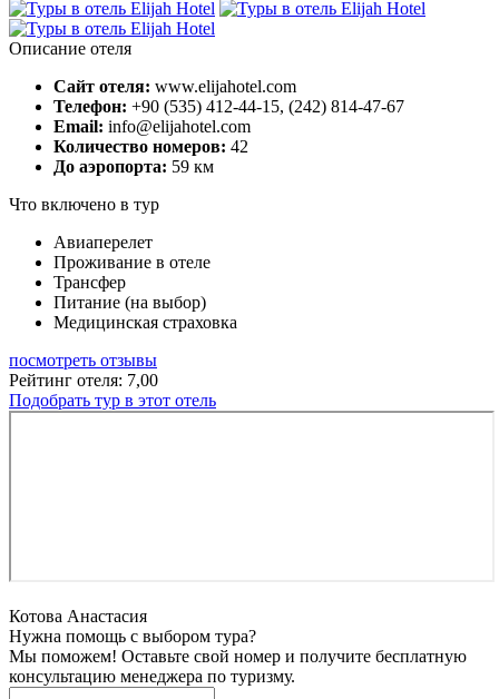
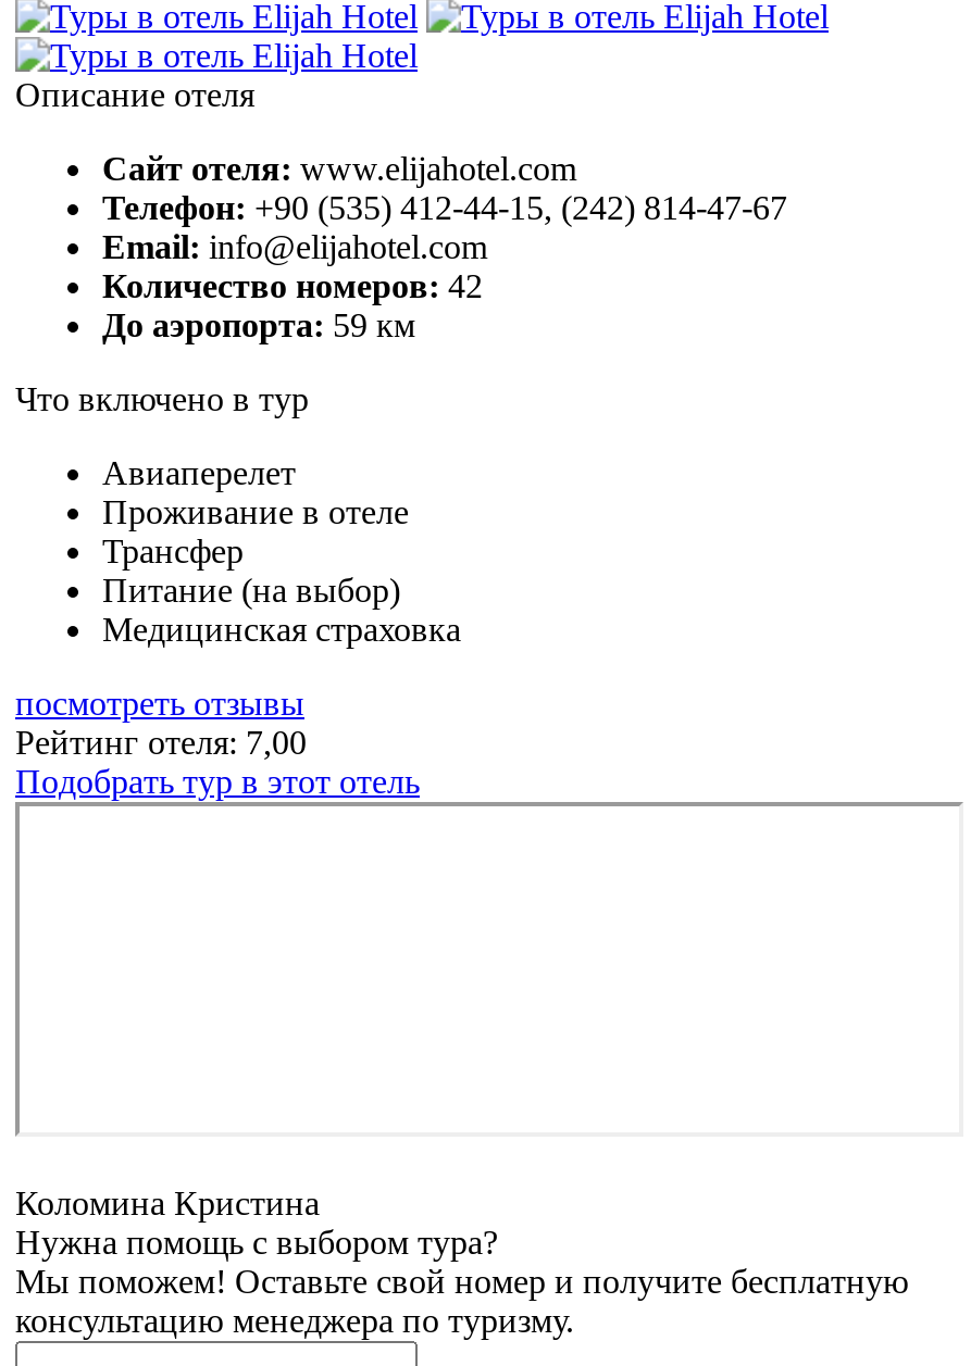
[9,607,147,625] Котова Анастасия -> [15,1184,320,1221] Коломина Кристина

